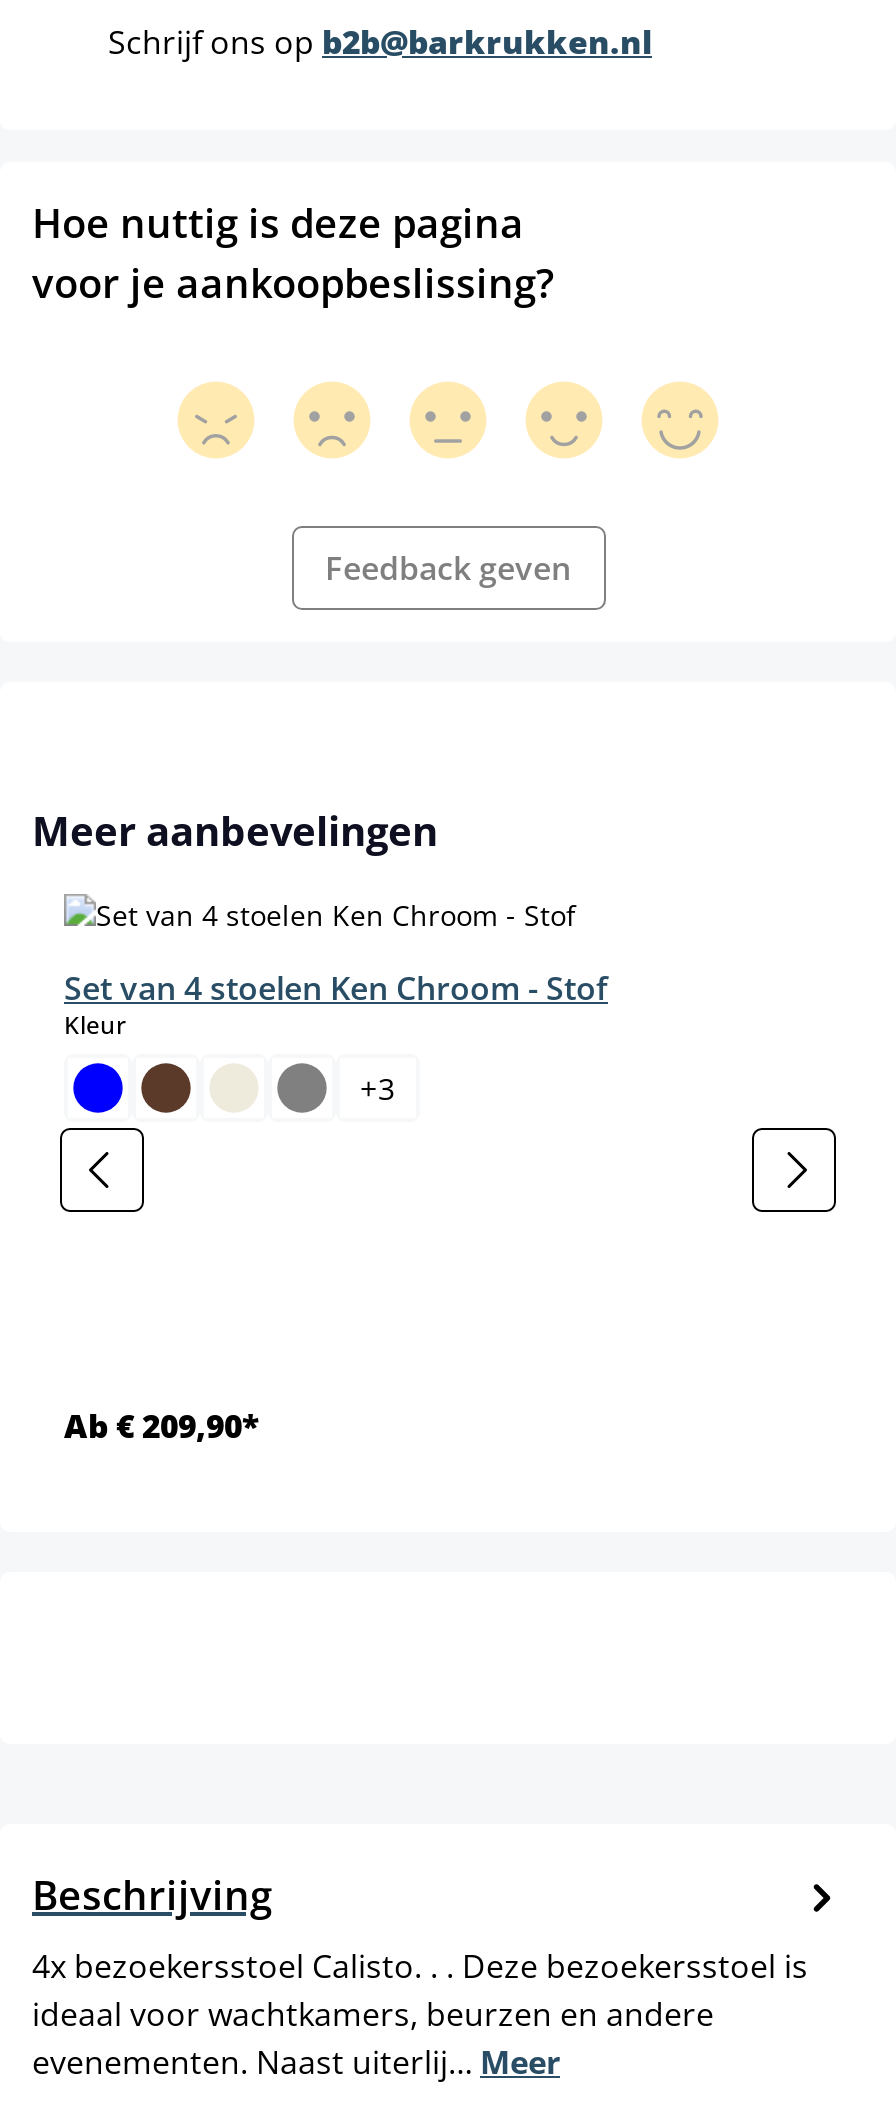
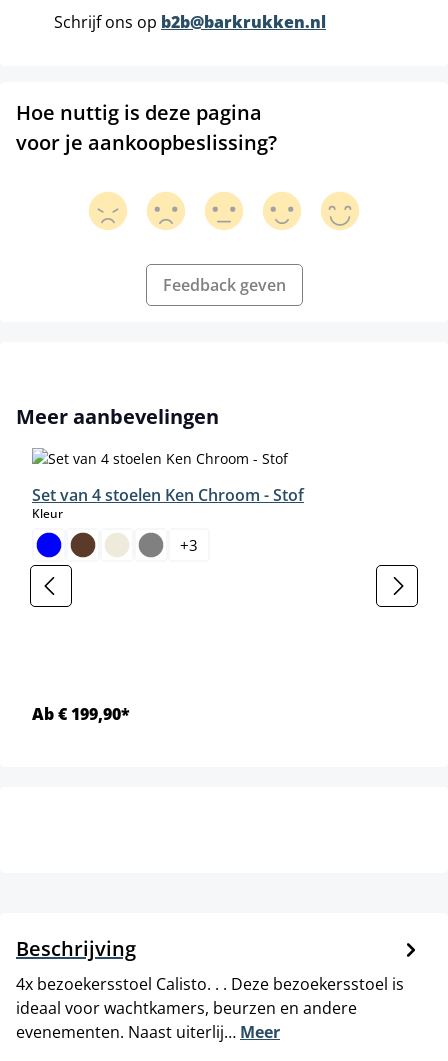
[64,1403,260,1447] Ab € 209,90* -> [32,703,130,725] Ab € 199,90*

